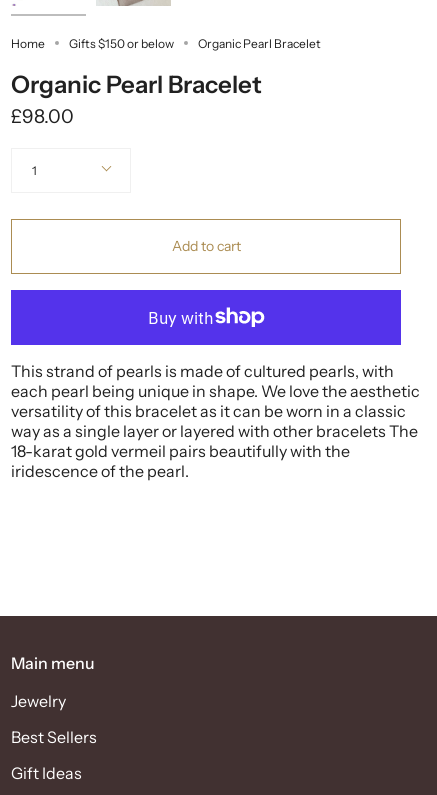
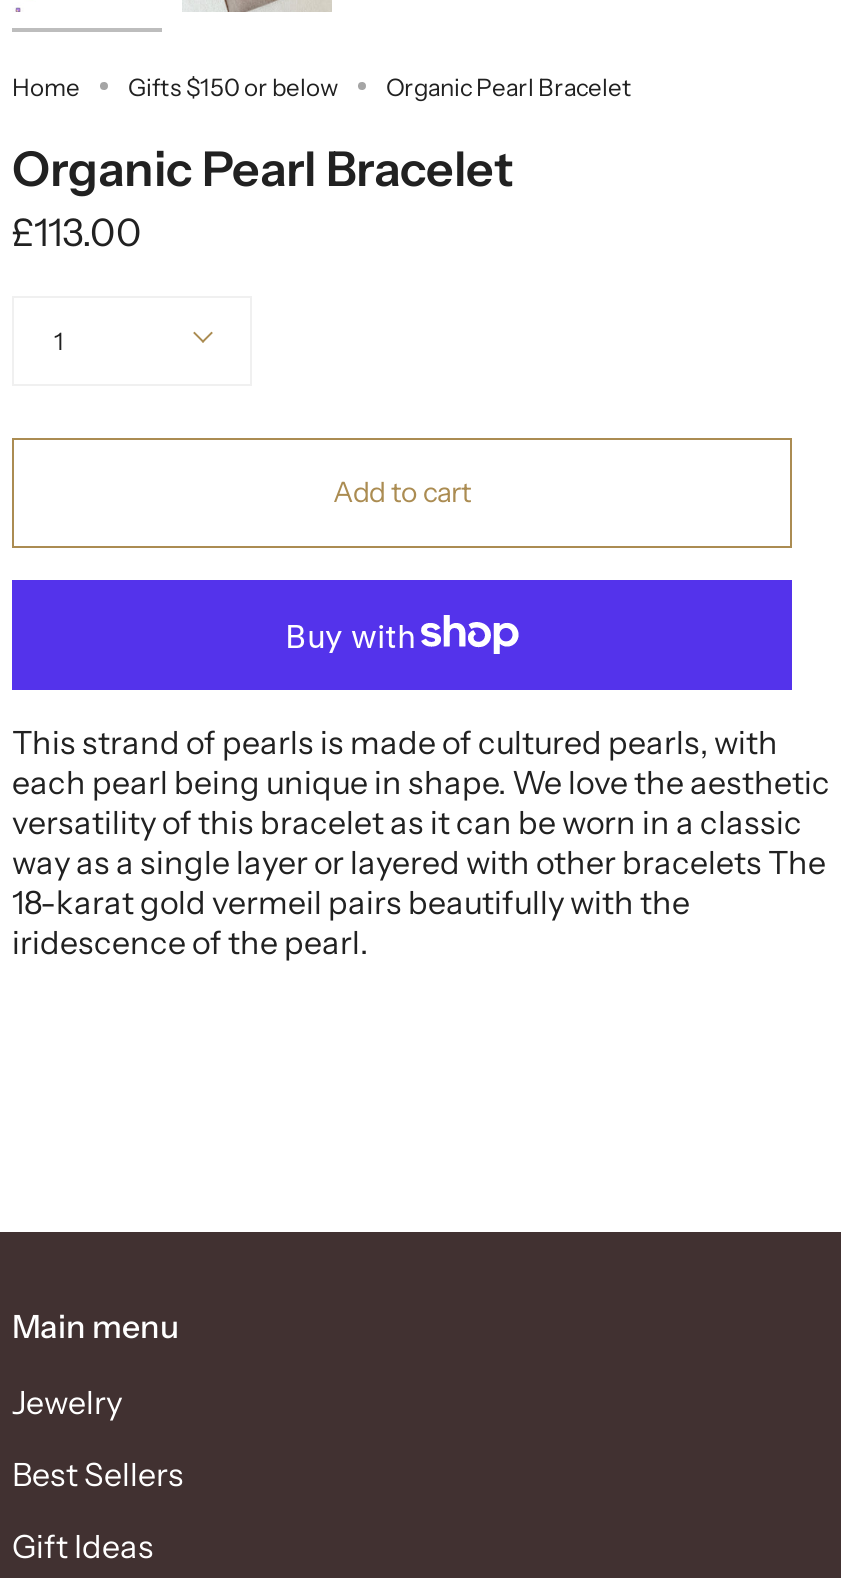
[11,105,74,128] £98.00 -> [12,210,142,256] £113.00

